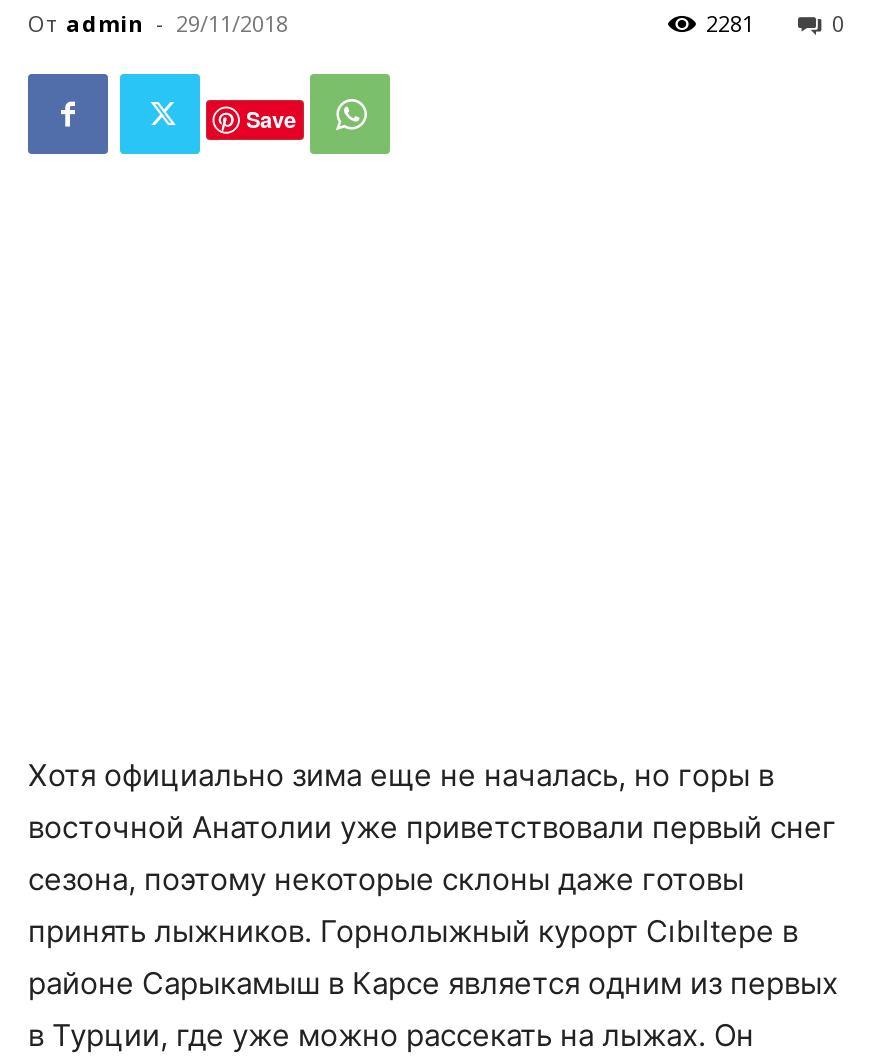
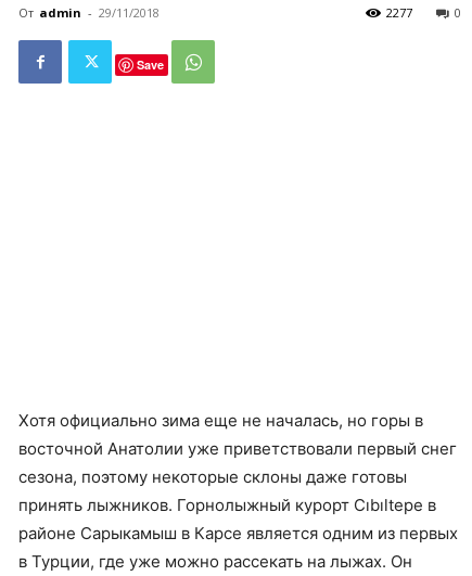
[706,8,754,38] 2281 -> [386,4,412,21] 2277

